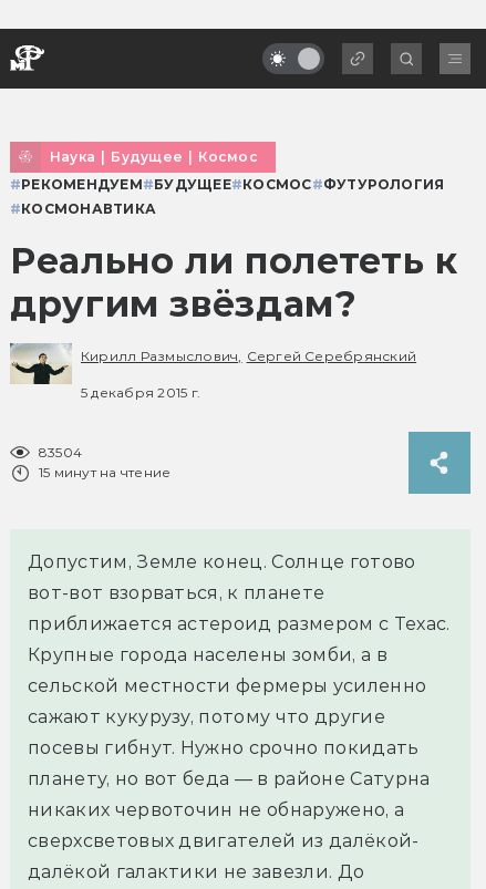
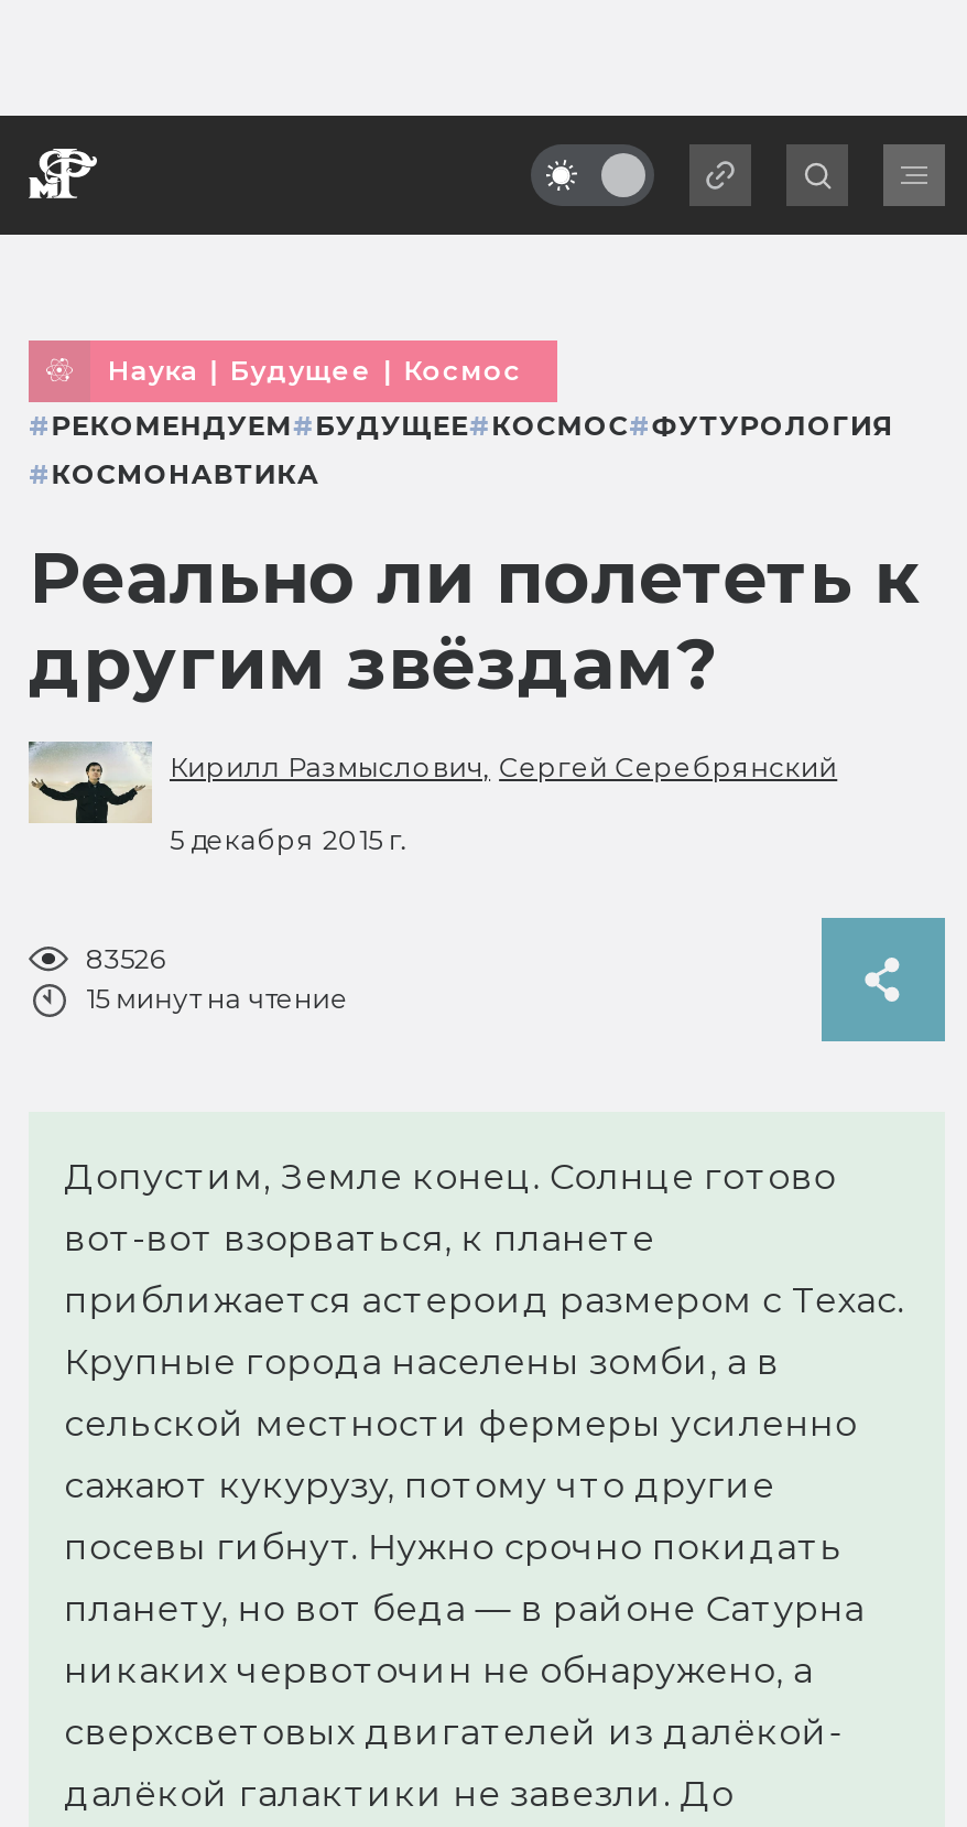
[39,444,82,460] 83504 -> [86,941,166,974] 83526

